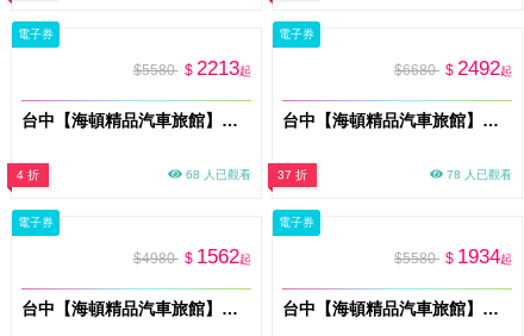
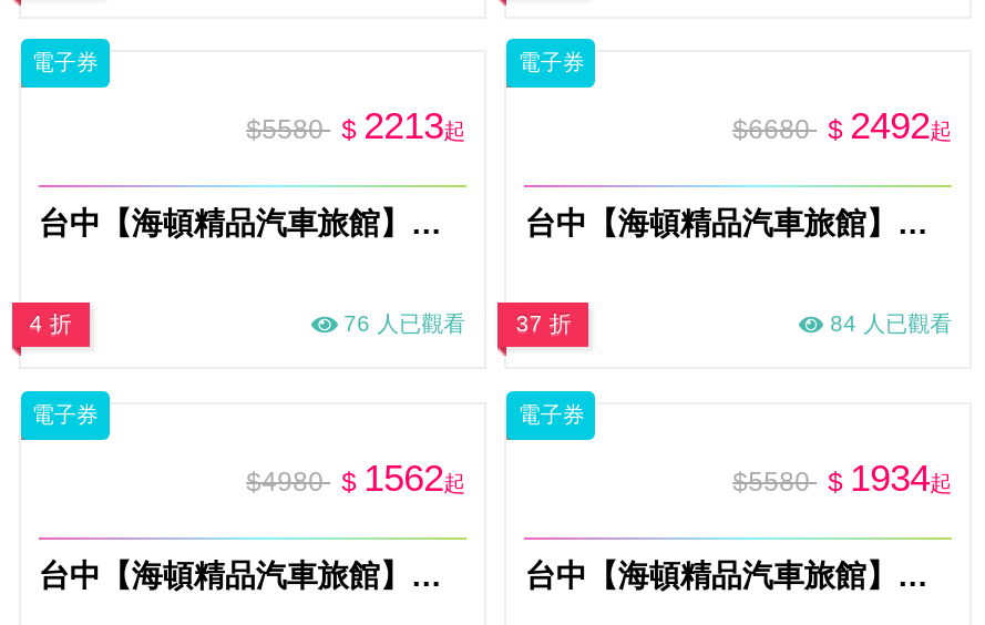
[182,168,251,181] 68 人已觀看 -> [337,312,466,337] 76 人已觀看
[443,168,512,181] 78 人已觀看 -> [823,312,952,337] 84 人已觀看

